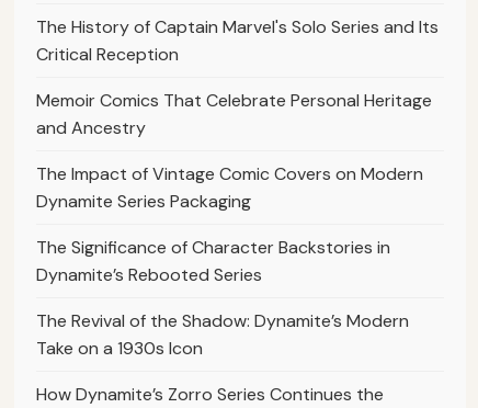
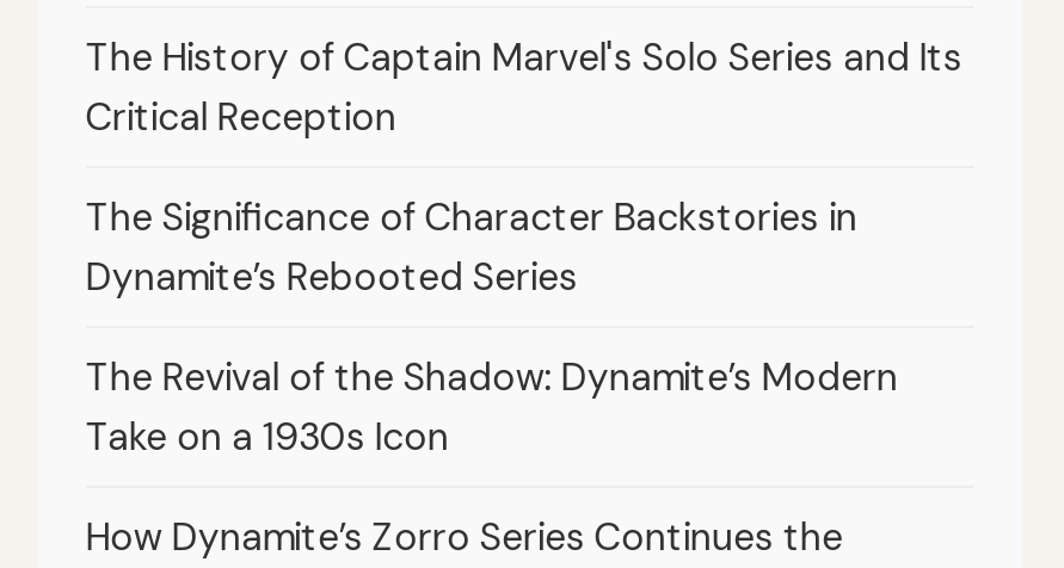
[36,89,432,212] Memoir Comics That Celebrate Personal Heritage | and Ancestry | The Impact of Vintage Comic Covers on Modern | Dynamite Series Packaging -> none

